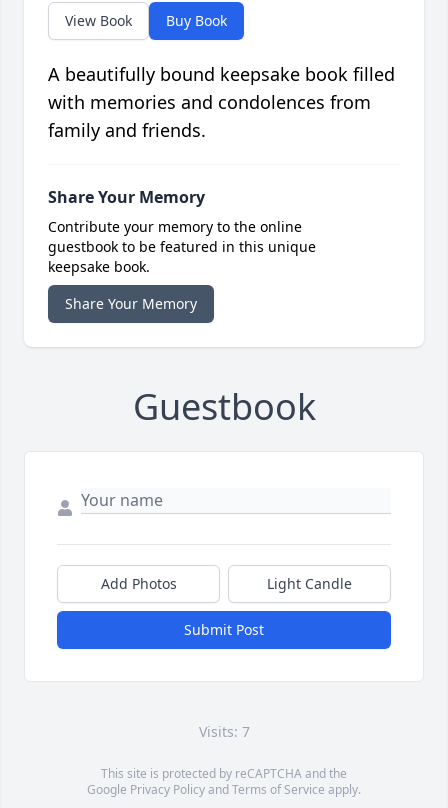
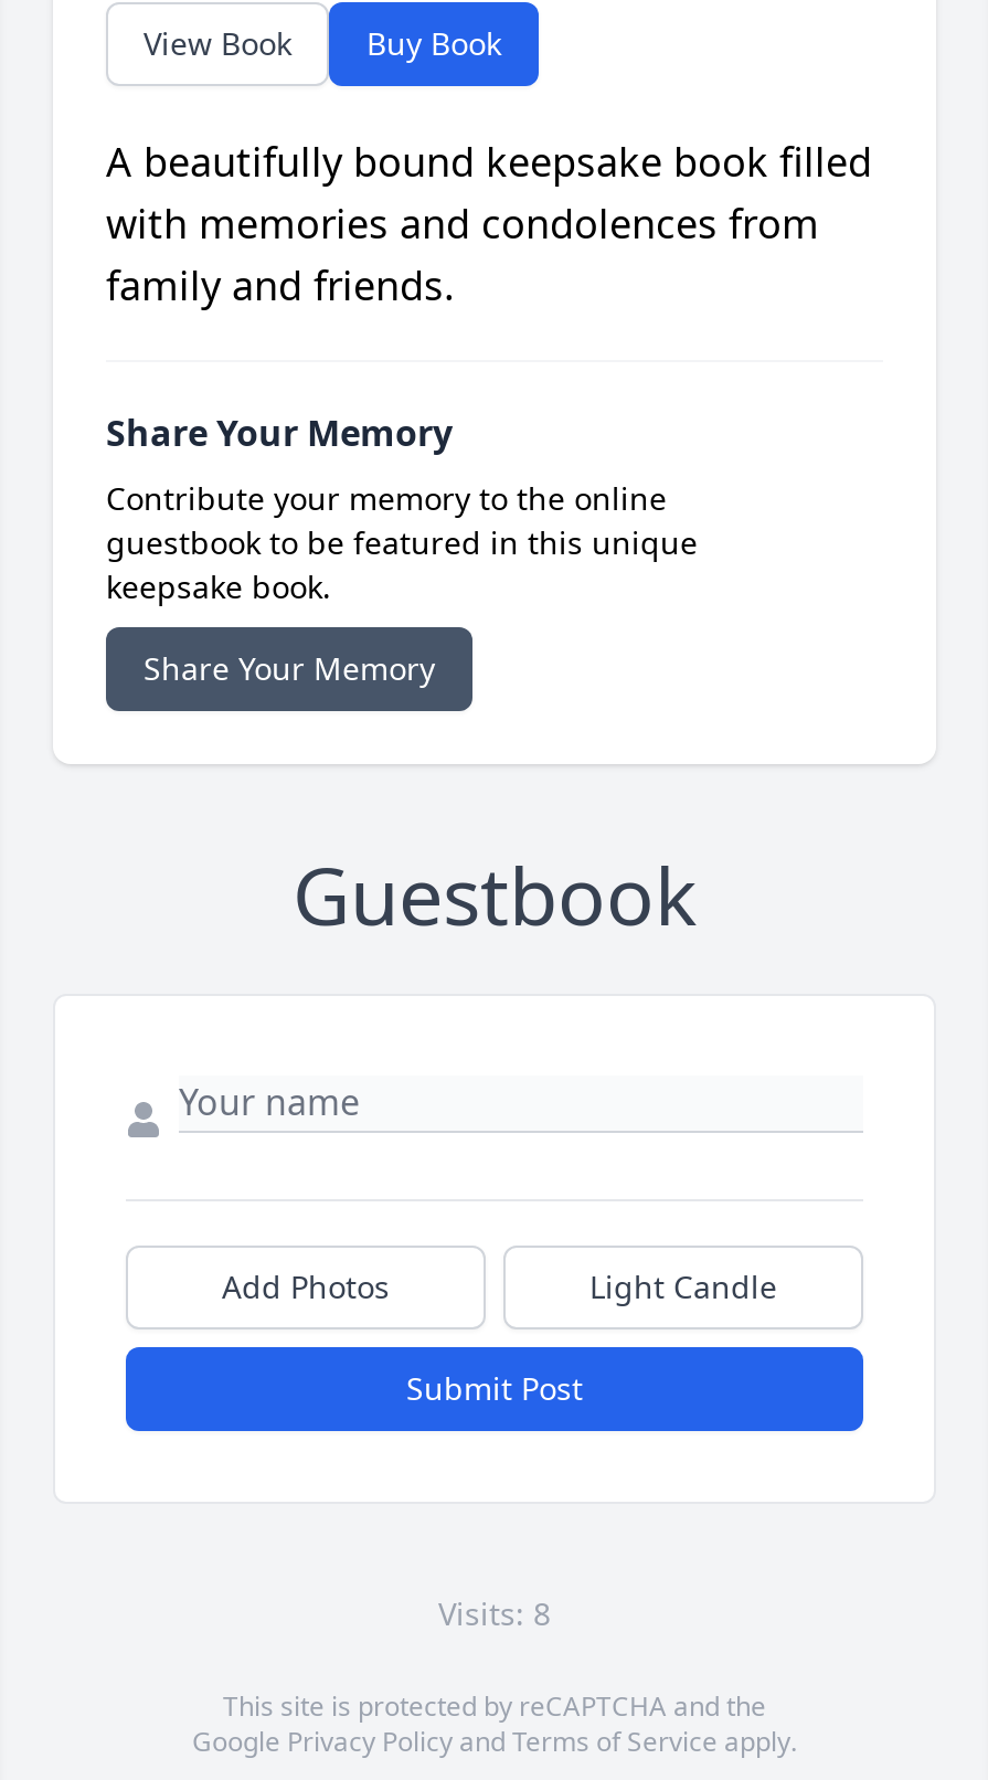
[198,722,249,741] Visits: 7 -> [438,1593,551,1635] Visits: 8

